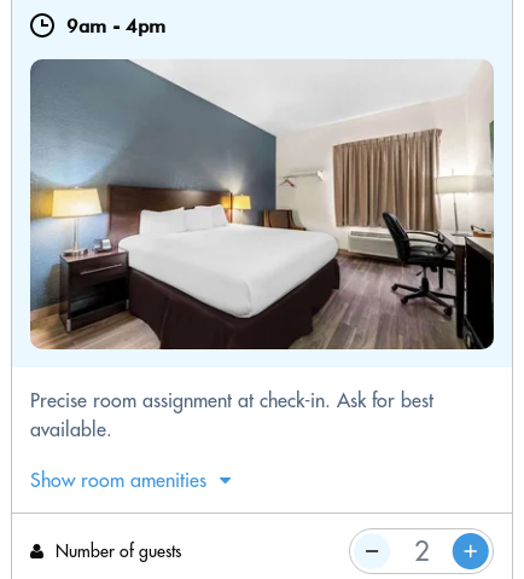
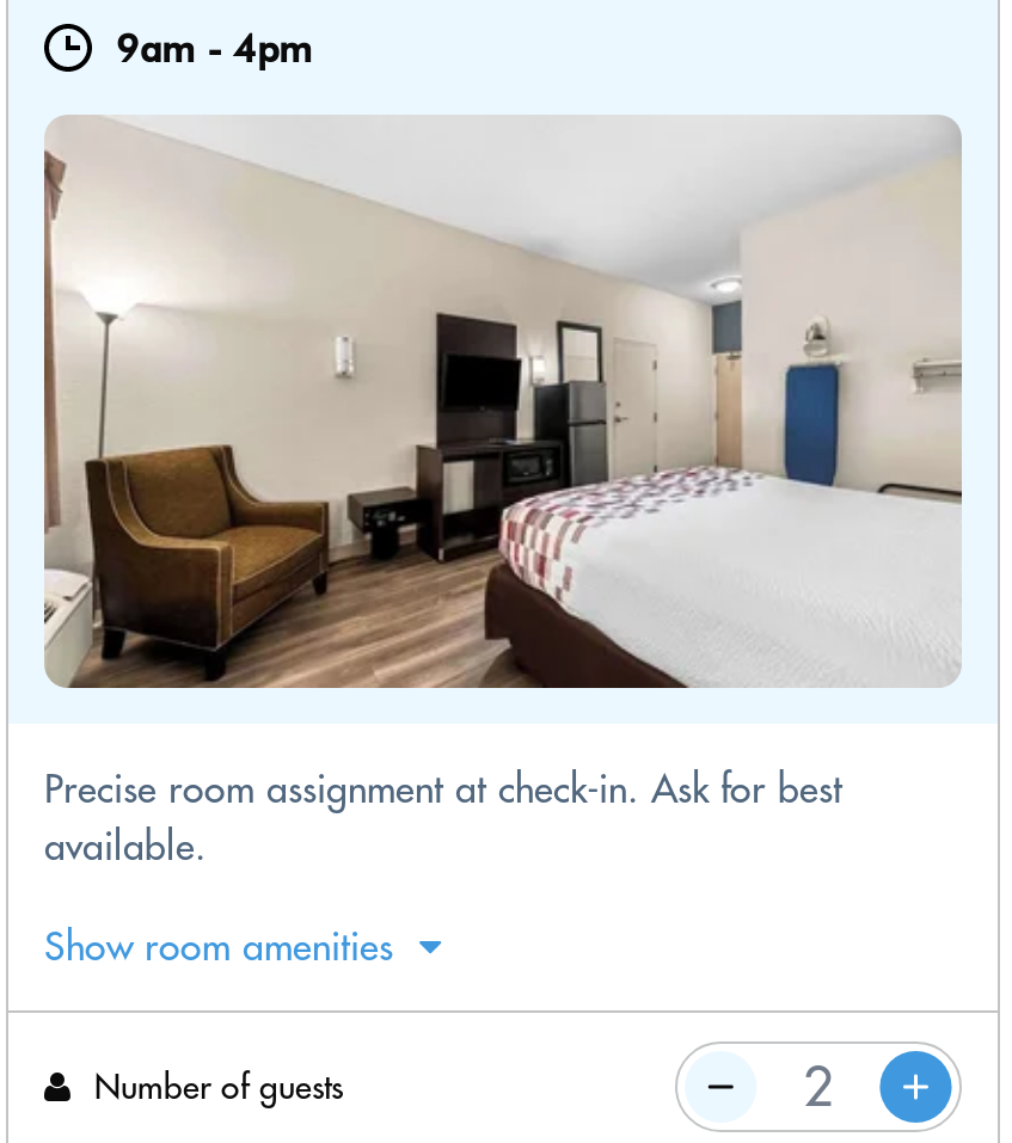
[29,58,495,351] [image] -> [44,115,962,690] [image]

